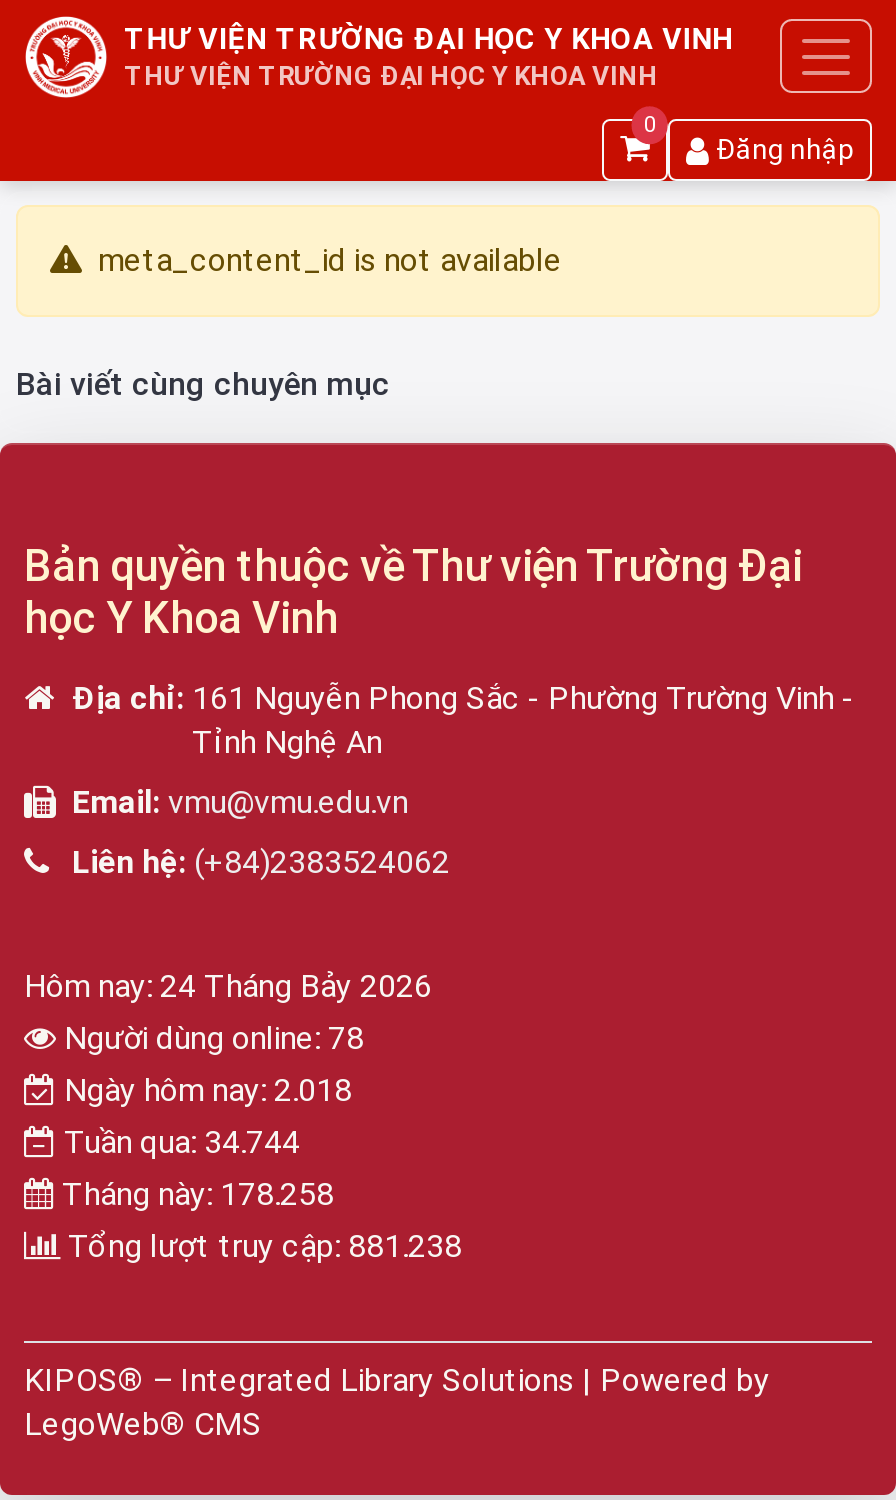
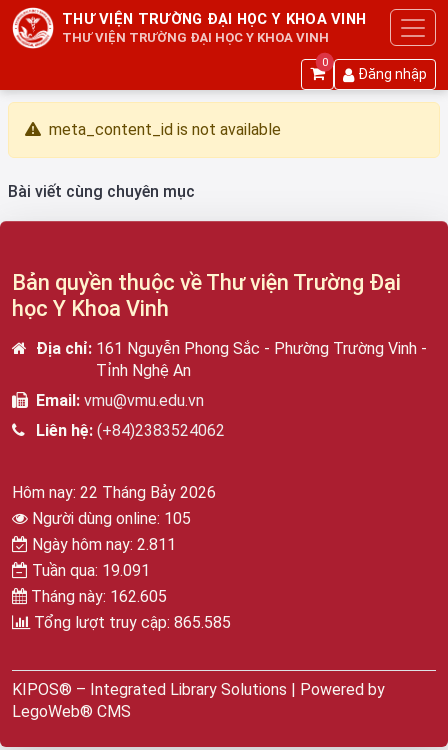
[24,967,432,1005] Hôm nay: 24 Tháng Bảy 2026 -> [12,483,216,502] Hôm nay: 22 Tháng Bảy 2026
[56,1019,364,1057] Người dùng online: 78 -> [28,509,191,528] Người dùng online: 105
[56,1071,352,1109] Ngày hôm nay: 2.018 -> [28,535,176,554] Ngày hôm nay: 2.811
[56,1123,300,1161] Tuần qua: 34.744 -> [28,561,150,580] Tuần qua: 19.091
[54,1175,334,1213] Tháng này: 178.258 -> [27,587,167,606] Tháng này: 162.605
[60,1227,462,1265] Tổng lượt truy cập: 881.238 -> [30,613,231,632] Tổng lượt truy cập: 865.585

